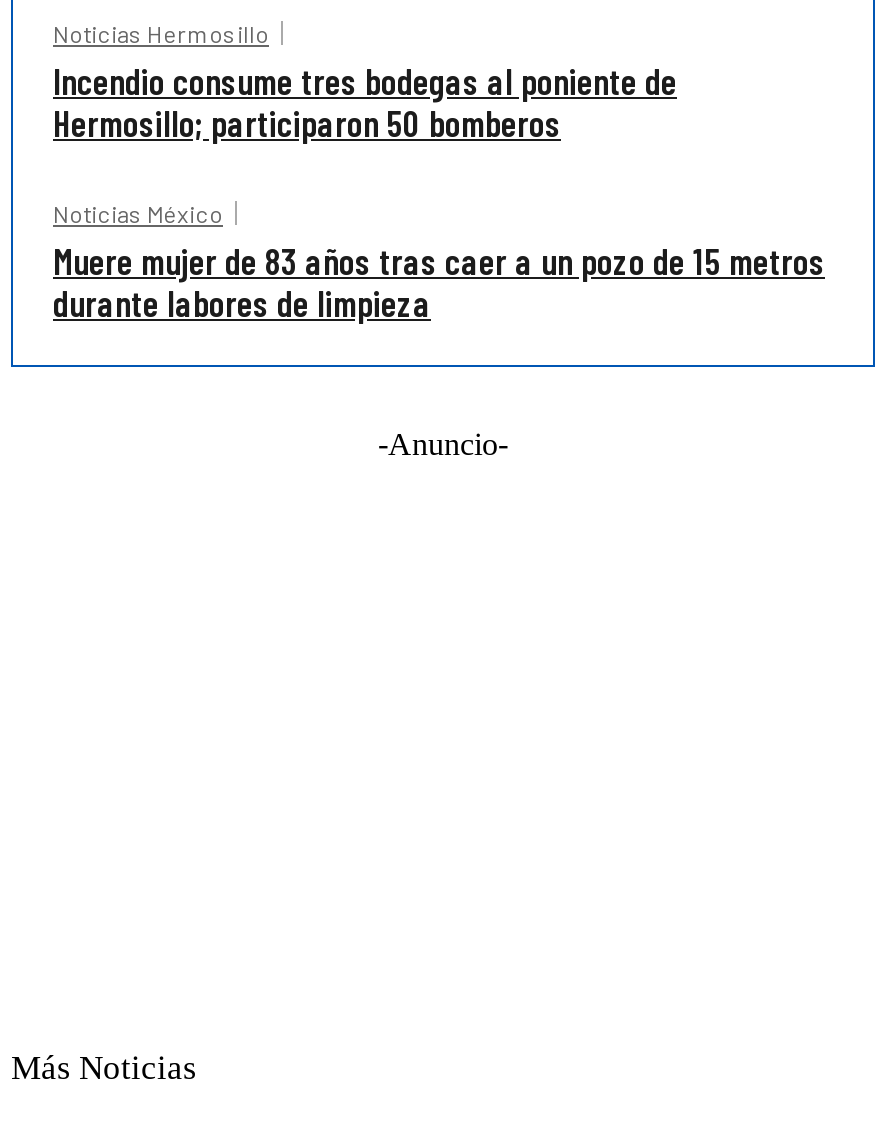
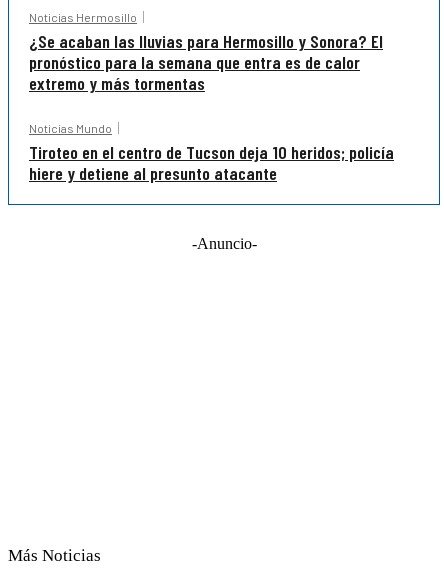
[53,59,677,145] Incendio consume tres bodegas al poniente de | Hermosillo; participaron 50 bomberos -> [29,30,383,94] ¿Se acaban las lluvias para Hermosillo y Sonora? El | pronóstico para la semana que entra es de calor | extremo y más tormentas
[53,199,825,325] Noticias México | Muere mujer de 83 años tras caer a un pozo de 15 metros | durante labores de limpieza -> [29,121,394,184] Noticias Mundo | Tiroteo en el centro de Tucson deja 10 heridos; policía | hiere y detiene al presunto atacante

